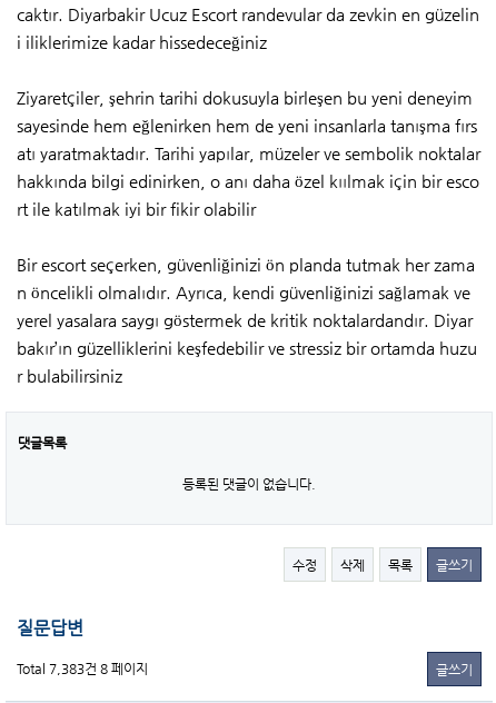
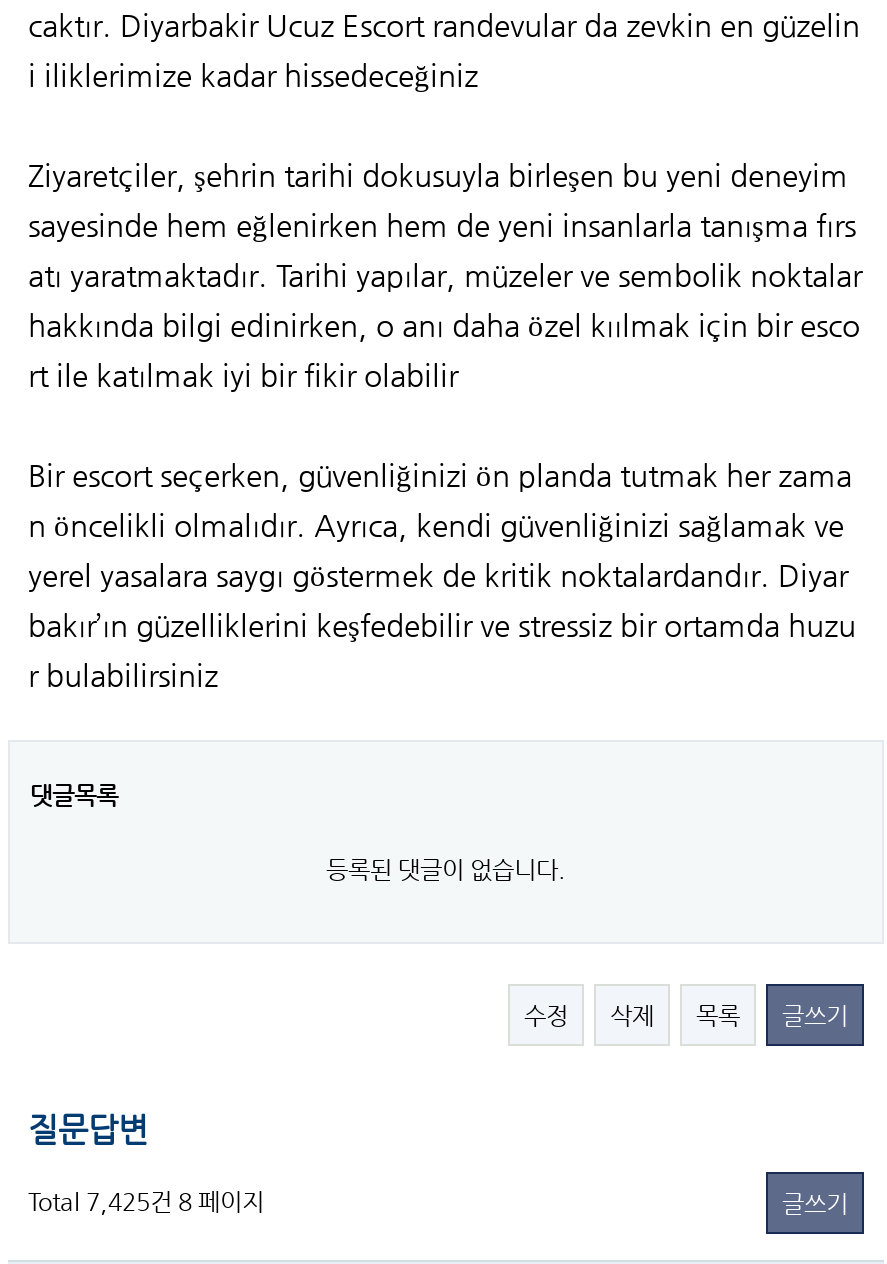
[17,661,148,677] Total 7,383건 8 페이지 -> [28,1189,264,1217] Total 7,425건 8 페이지

